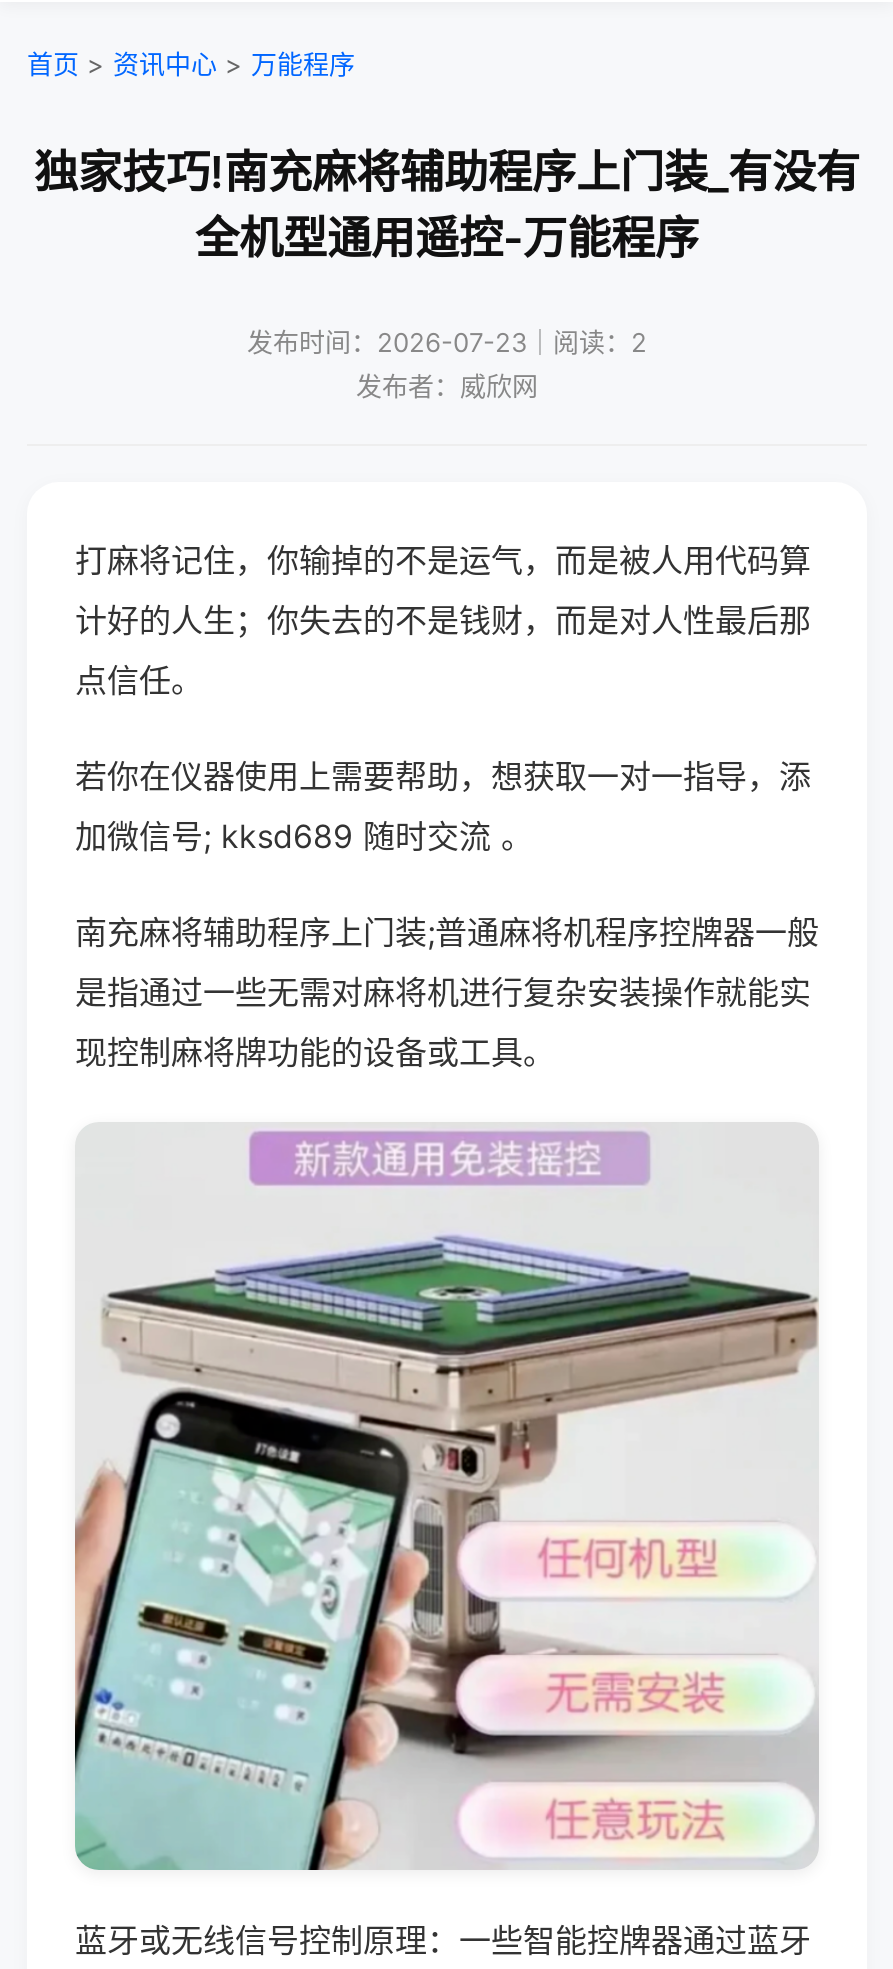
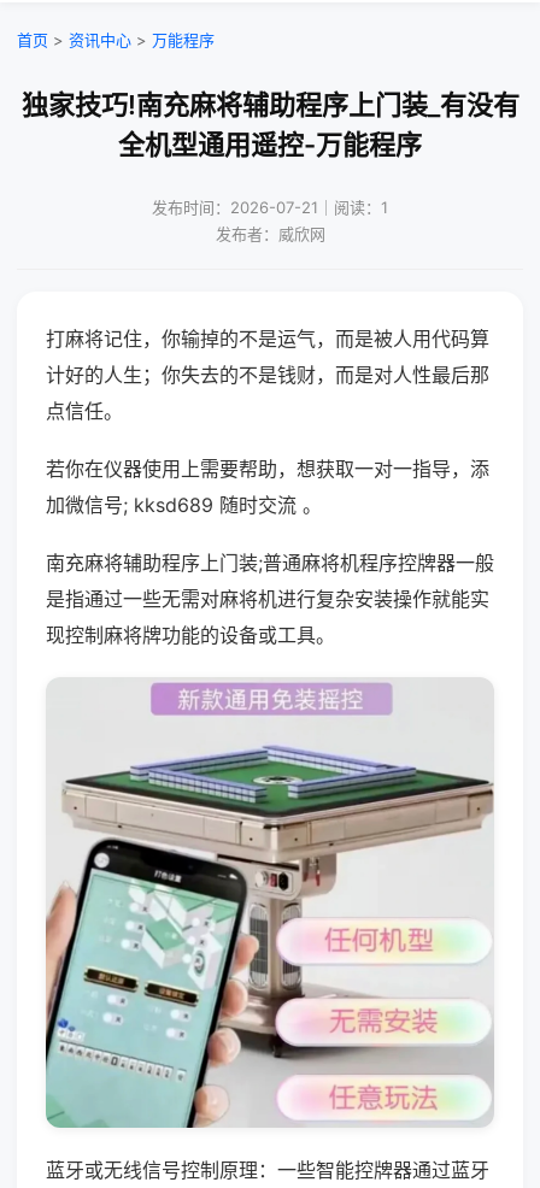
[247,326,647,358] 发布时间：2026-07-23｜阅读：2 -> [152,198,388,217] 发布时间：2026-07-21｜阅读：1

